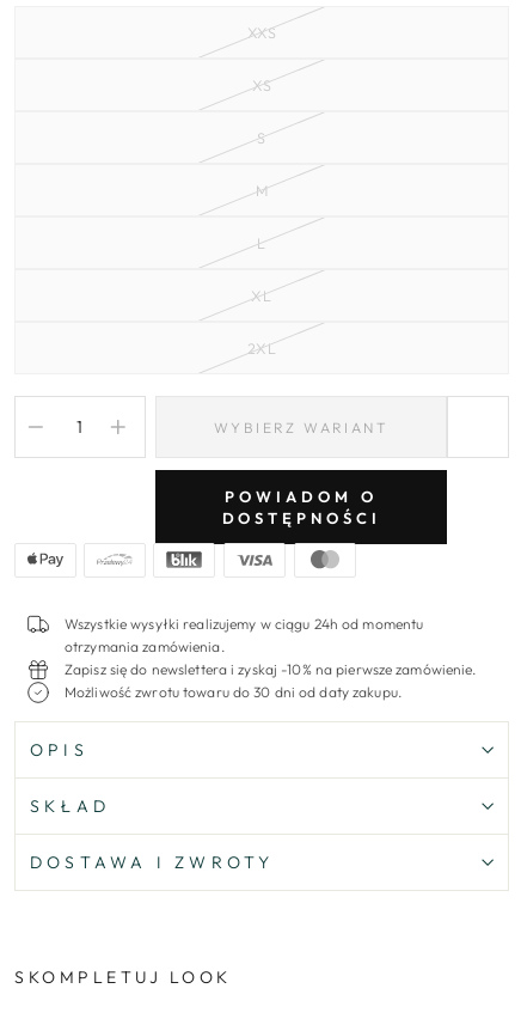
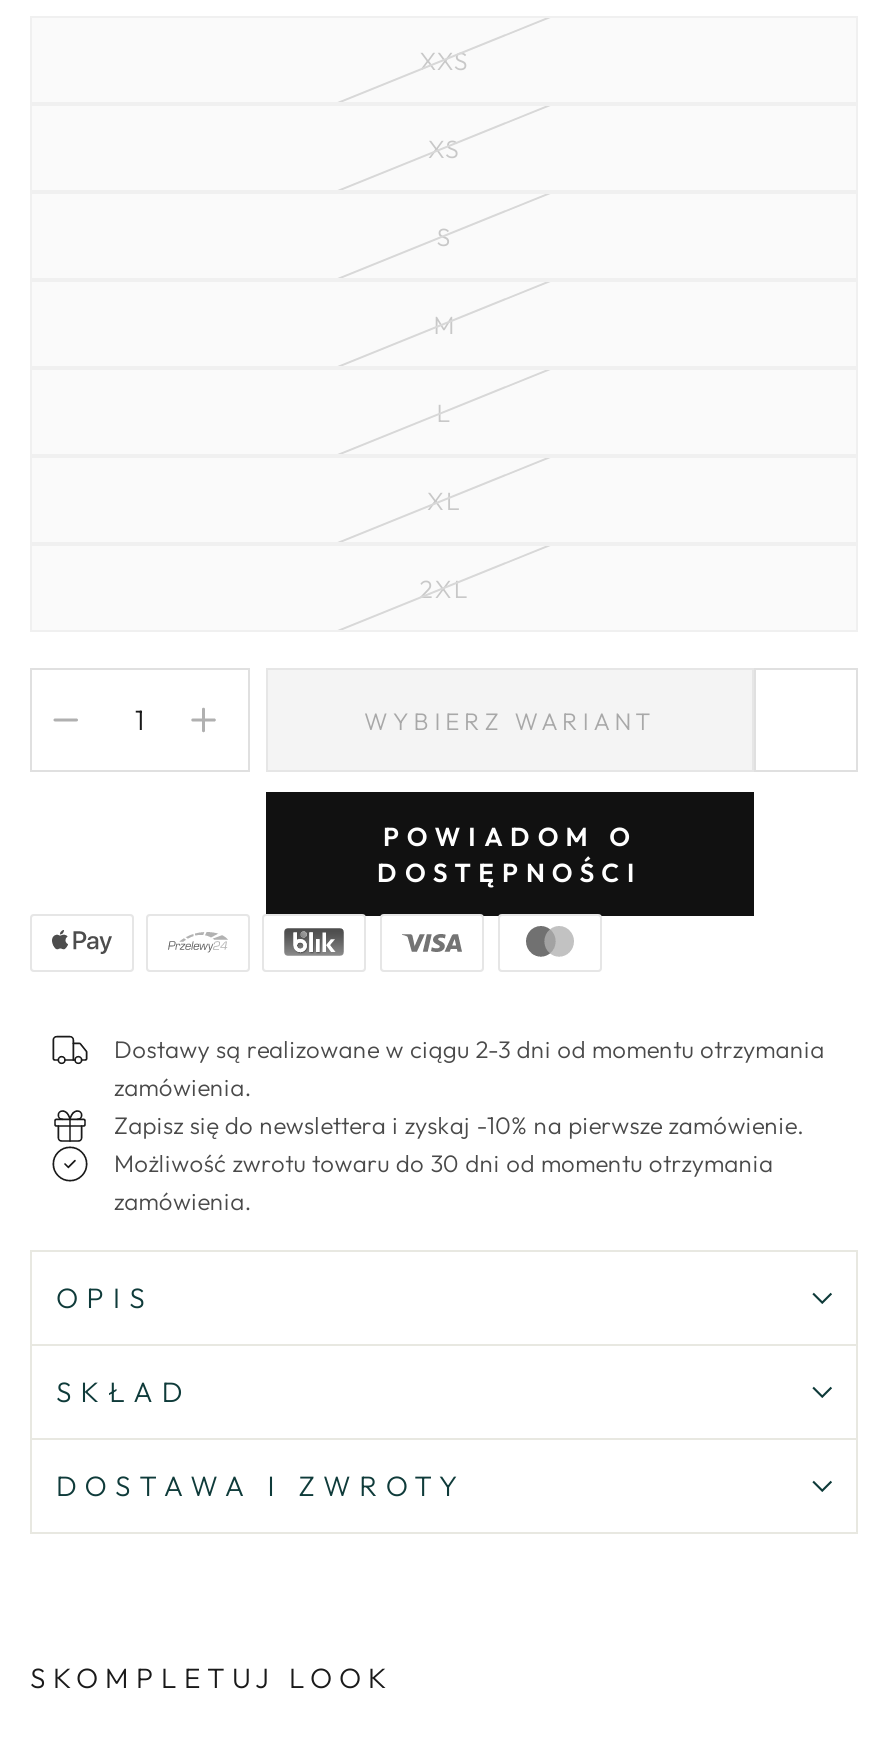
[65,615,423,655] Wszystkie wysyłki realizujemy w ciągu 24h od momentu | otrzymania zamówienia. -> [114,1034,824,1102] Dostawy są realizowane w ciągu 2-3 dni od momentu otrzymania | zamówienia.
[65,683,401,701] Możliwość zwrotu towaru do 30 dni od daty zakupu. -> [114,1148,773,1216] Możliwość zwrotu towaru do 30 dni od momentu otrzymania | zamówienia.

